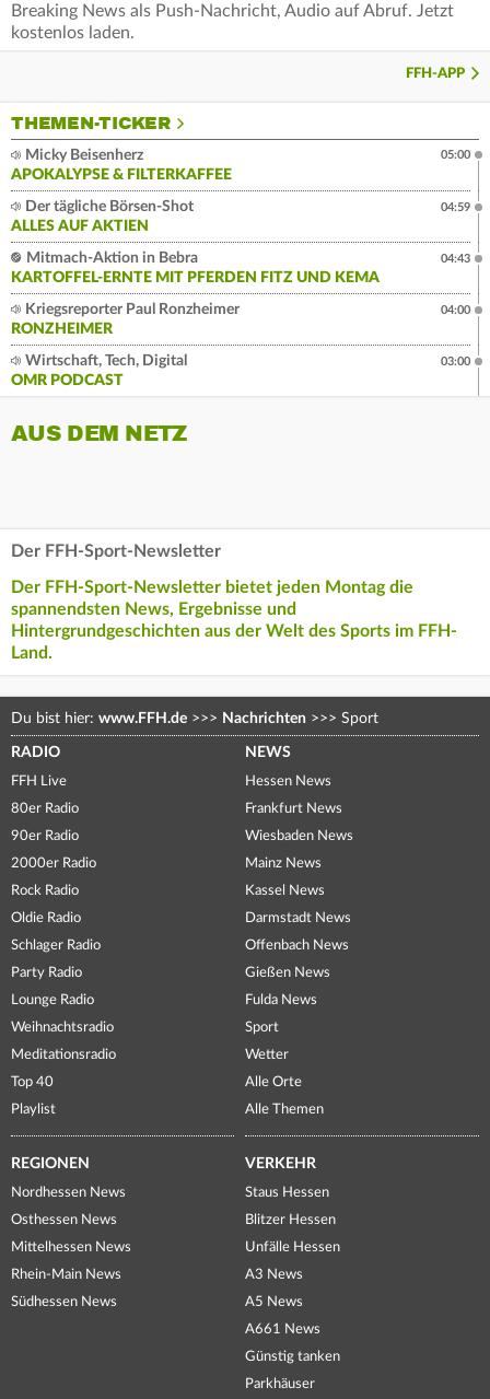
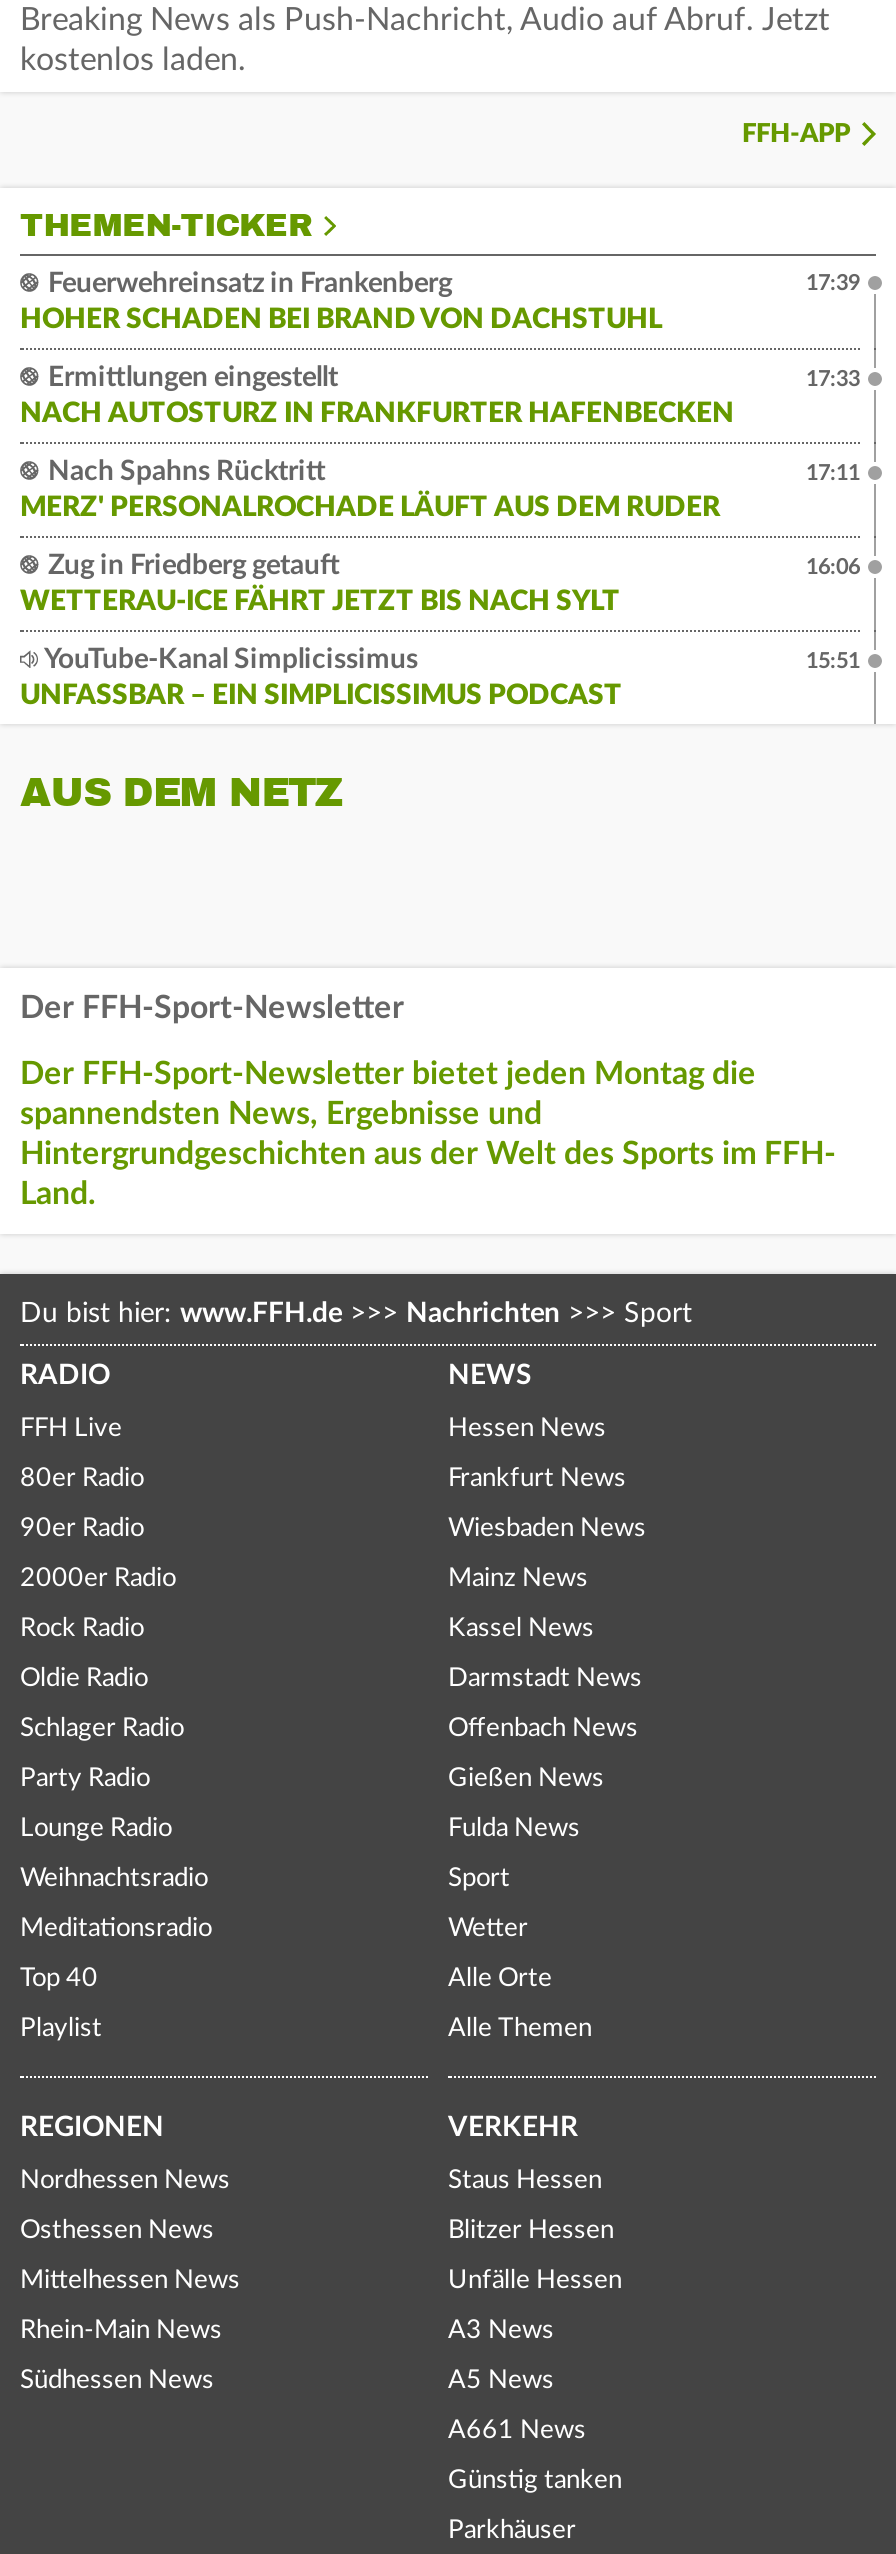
[11,148,232,183] Micky Beisenherz | APOKALYPSE & FILTERKAFFEE -> [20,270,662,334] Feuerwehreinsatz in Frankenberg | HOHER SCHADEN BEI BRAND VON DACHSTUHL
[441,149,470,161] 05:00 -> [806,272,860,294] 17:39
[11,199,194,234] Der tägliche Börsen-Shot | ALLES AUF AKTIEN -> [20,364,734,428] Ermittlungen eingestellt | NACH AUTOSTURZ IN FRANKFURTER HAFENBECKEN
[441,201,470,214] 04:59 -> [806,368,860,390] 17:33
[11,251,380,286] Mitmach-Aktion in Bebra | KARTOFFEL-ERNTE MIT PFERDEN FITZ UND KEMA -> [20,458,720,522] Nach Spahns Rücktritt | MERZ' PERSONALROCHADE LÄUFT AUS DEM RUDER
[441,253,470,265] 04:43 -> [806,462,860,484] 17:11
[11,302,240,337] Kriegsreporter Paul Ronzheimer | RONZHEIMER -> [20,552,620,616] Zug in Friedberg getauft | WETTERAU-ICE FÄHRT JETZT BIS NACH SYLT
[441,304,470,316] 04:00 -> [806,556,860,578] 16:06
[11,354,187,389] Wirtschaft, Tech, Digital | OMR PODCAST -> [20,646,622,710] YouTube-Kanal Simplicissimus | UNFASSBAR – EIN SIMPLICISSIMUS PODCAST
[441,356,470,368] 03:00 -> [806,650,860,672] 15:51

